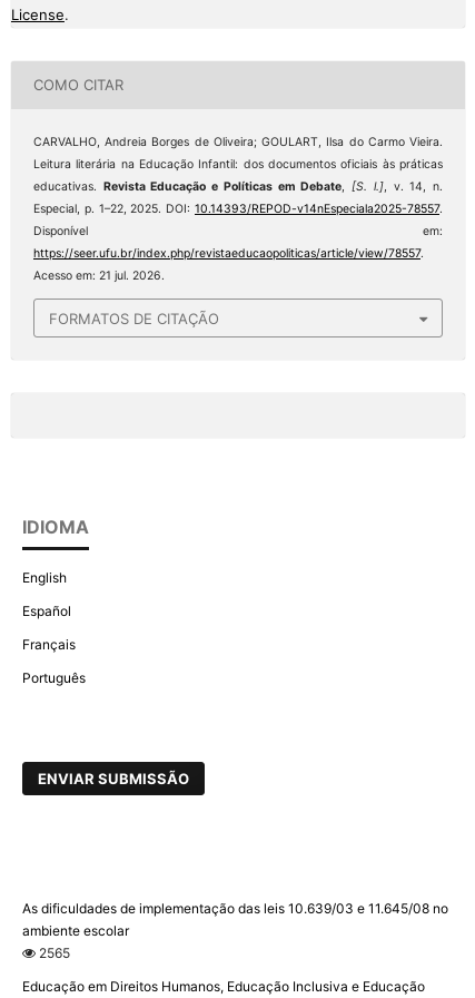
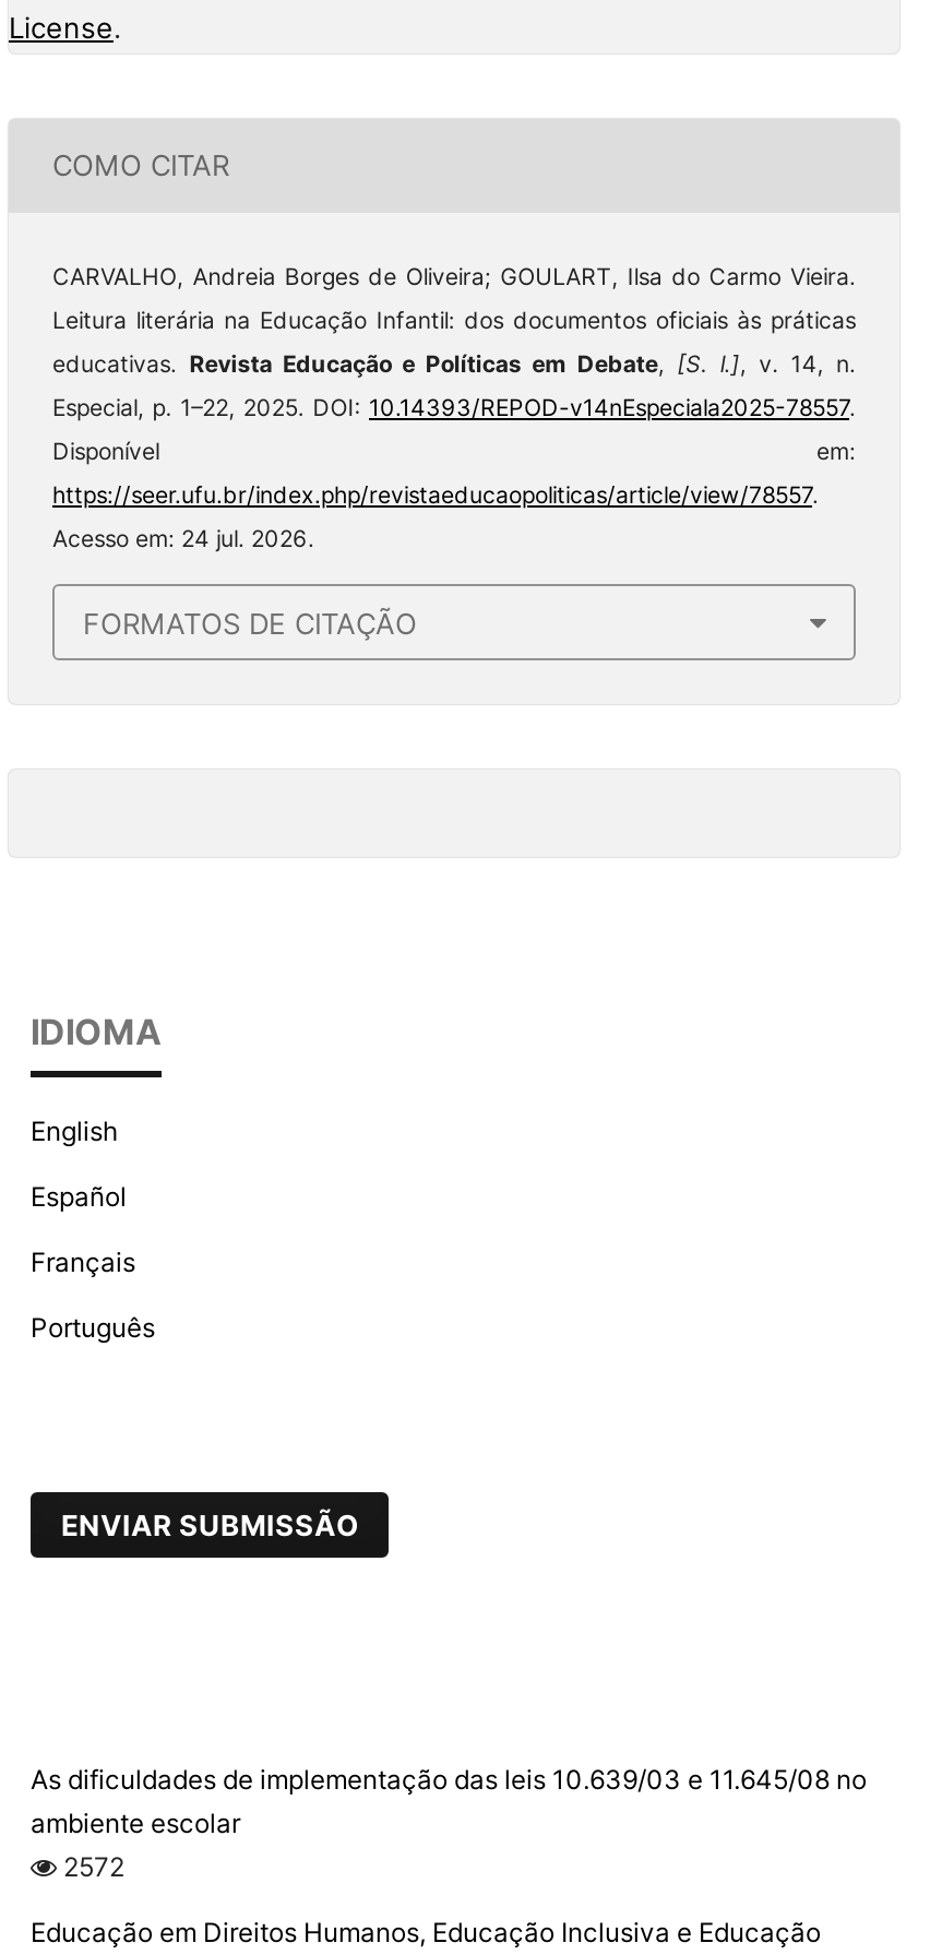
[33,268,165,283] Acesso em: 21 jul. 2026. -> [52,525,314,553] Acesso em: 24 jul. 2026.
[36,944,70,961] 2565 -> [57,1850,124,1882] 2572

